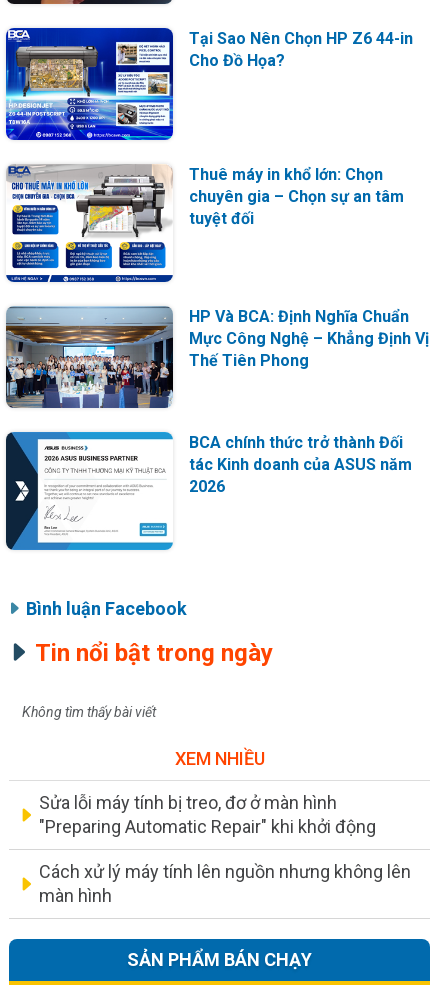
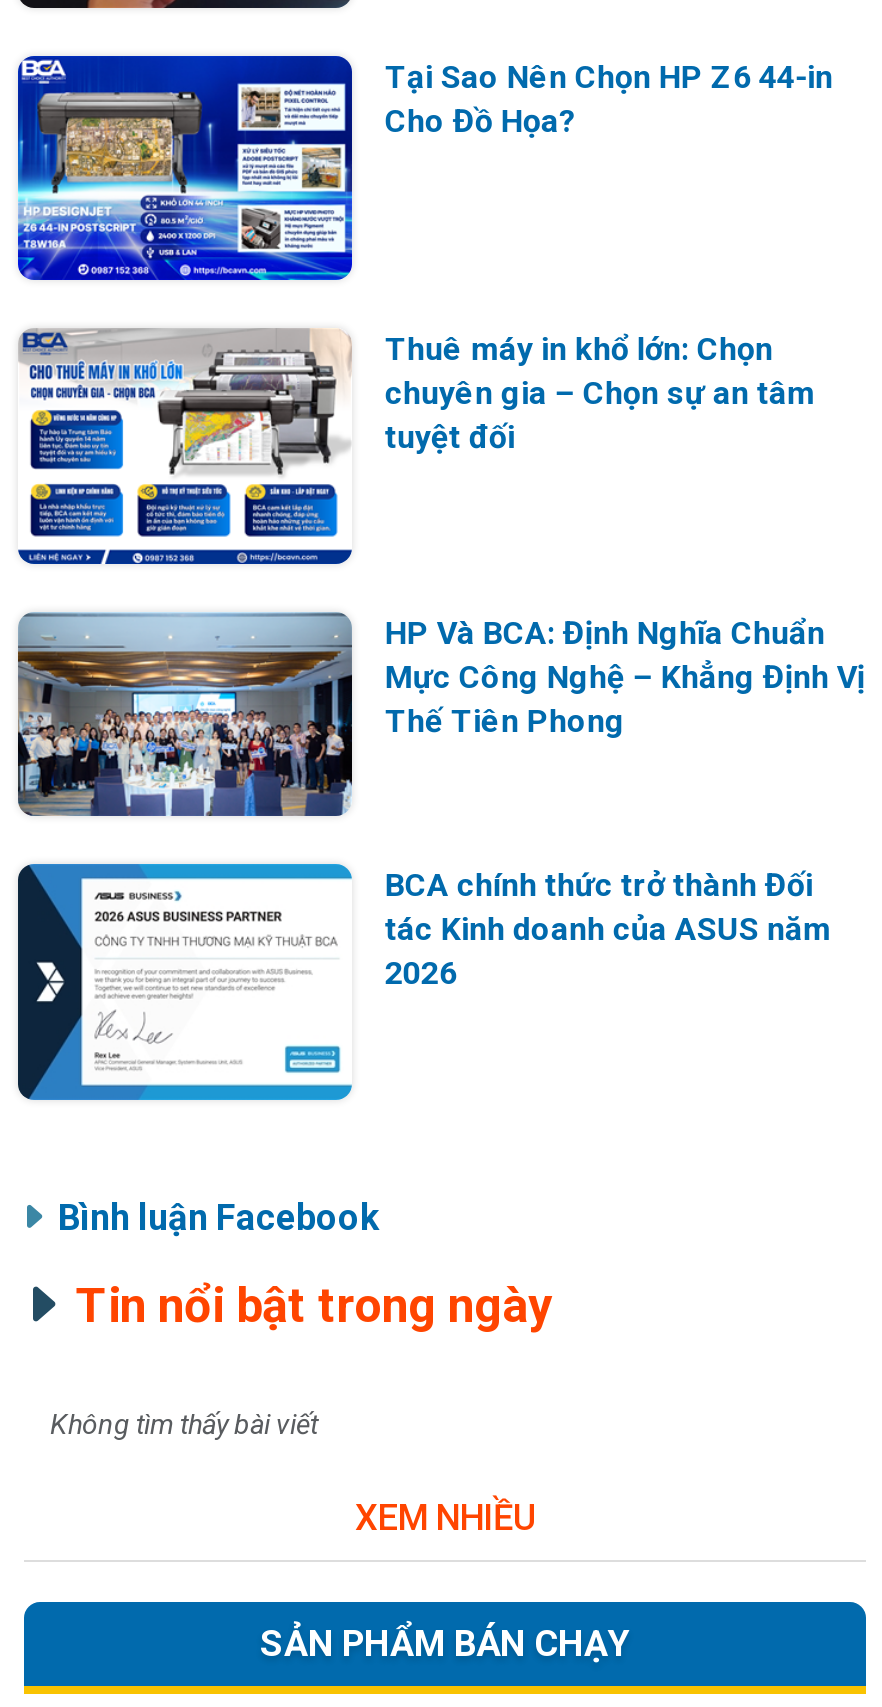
[39,792,411,906] Sửa lỗi máy tính bị treo, đơ ở màn hình | "Preparing Automatic Repair" khi khởi động | Cách xử lý máy tính lên nguồn nhưng không lên | màn hình -> none

